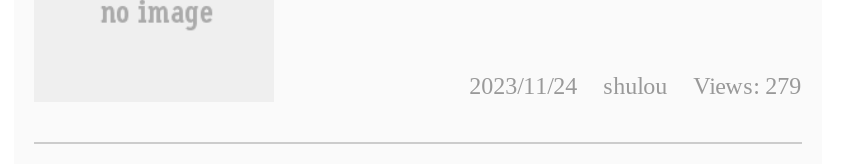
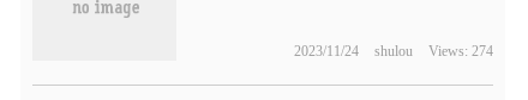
[469,72,801,100] 2023/11/24 shulou Views: 279 -> [294,43,493,59] 2023/11/24 shulou Views: 274

